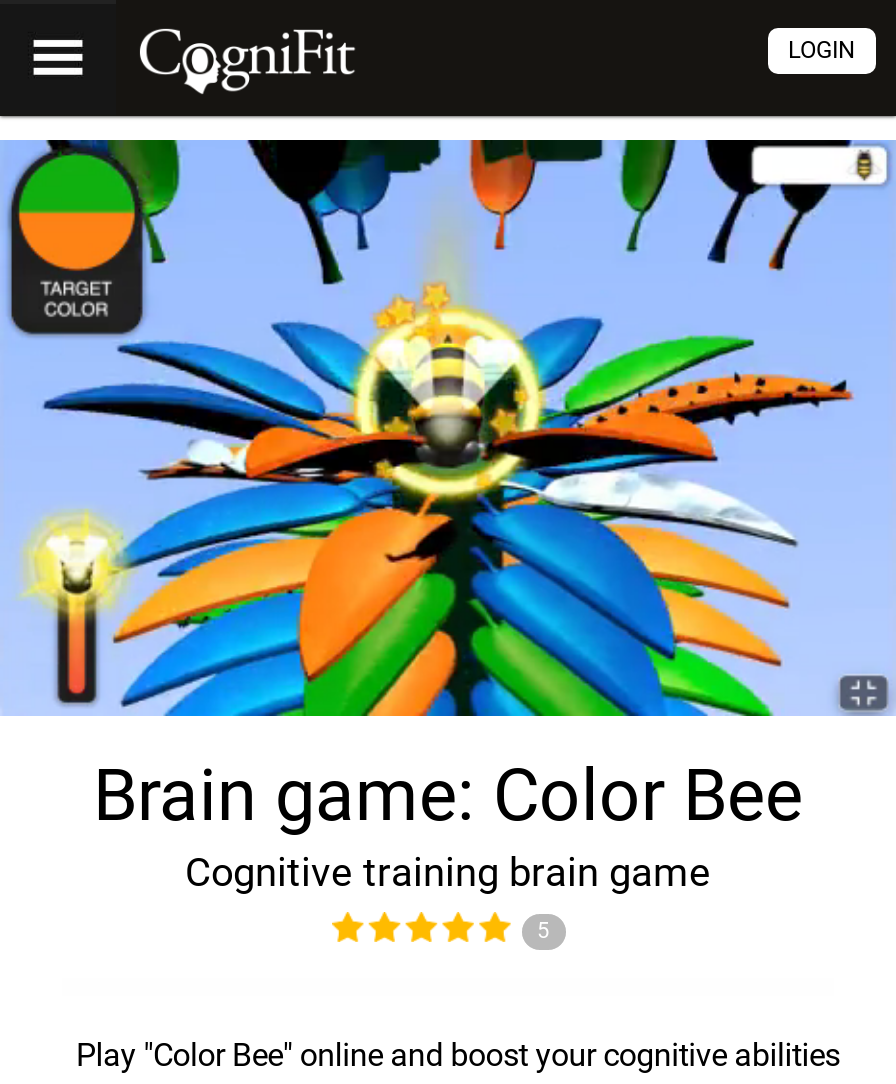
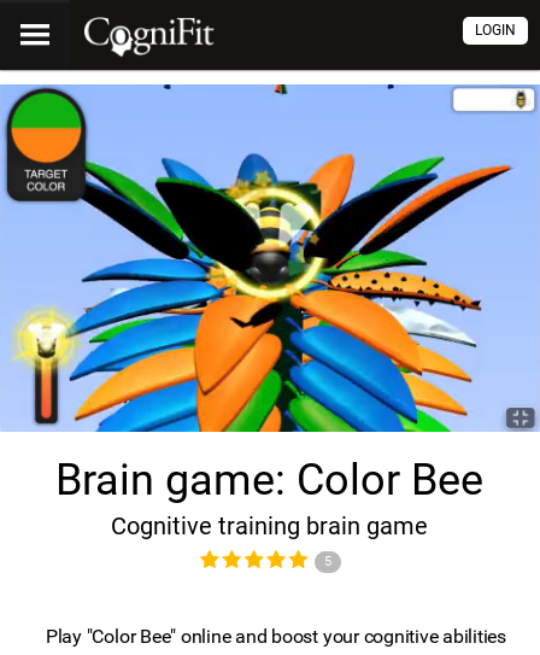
[42,138,854,718] [image] -> [27,83,513,433] [image]

